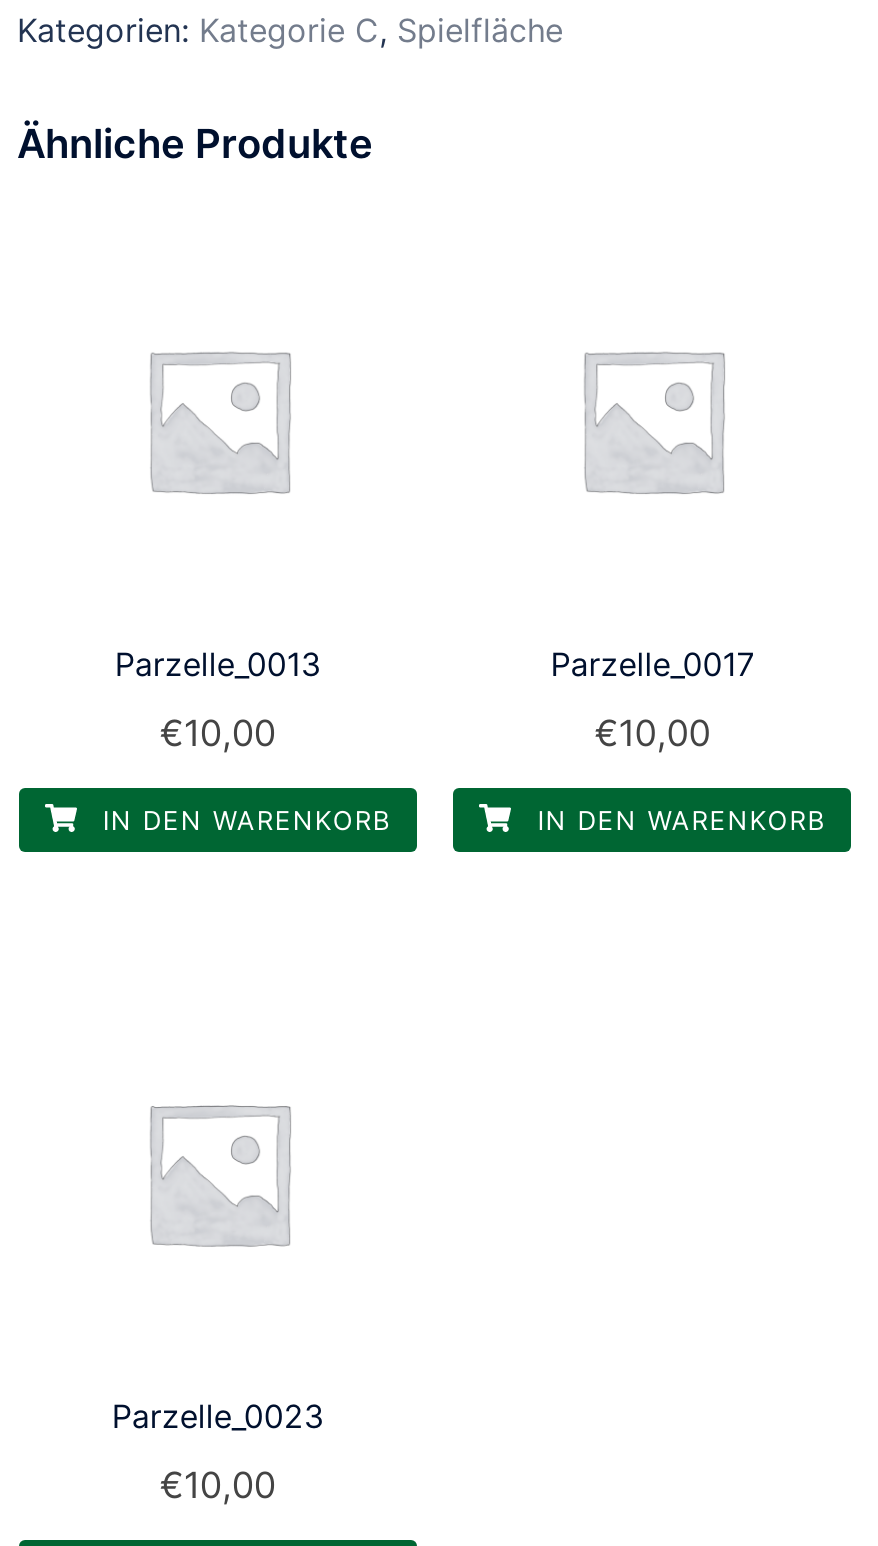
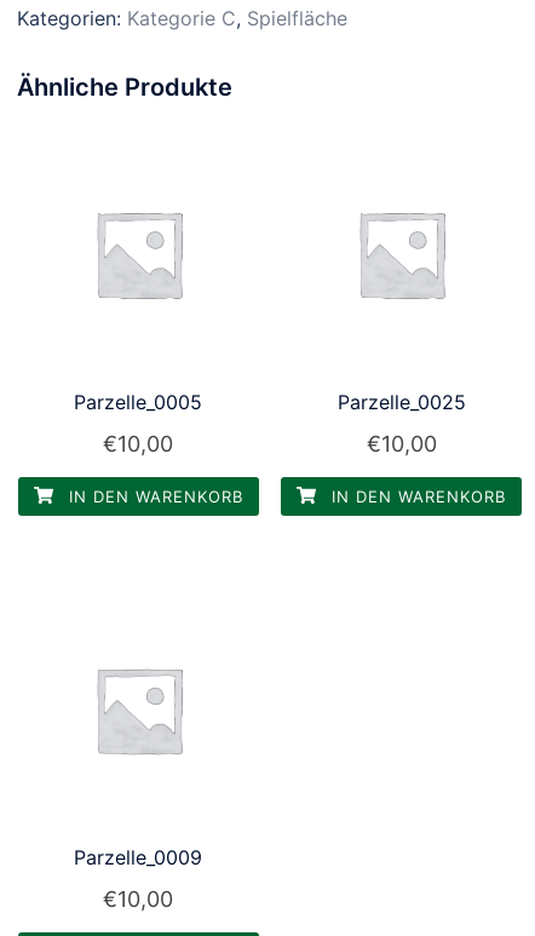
[115,643,321,683] Parzelle_0013 -> [74,389,203,414] Parzelle_0005
[550,643,754,683] Parzelle_0017 -> [337,389,466,414] Parzelle_0025
[112,1396,324,1436] Parzelle_0023 -> [74,845,203,870] Parzelle_0009

